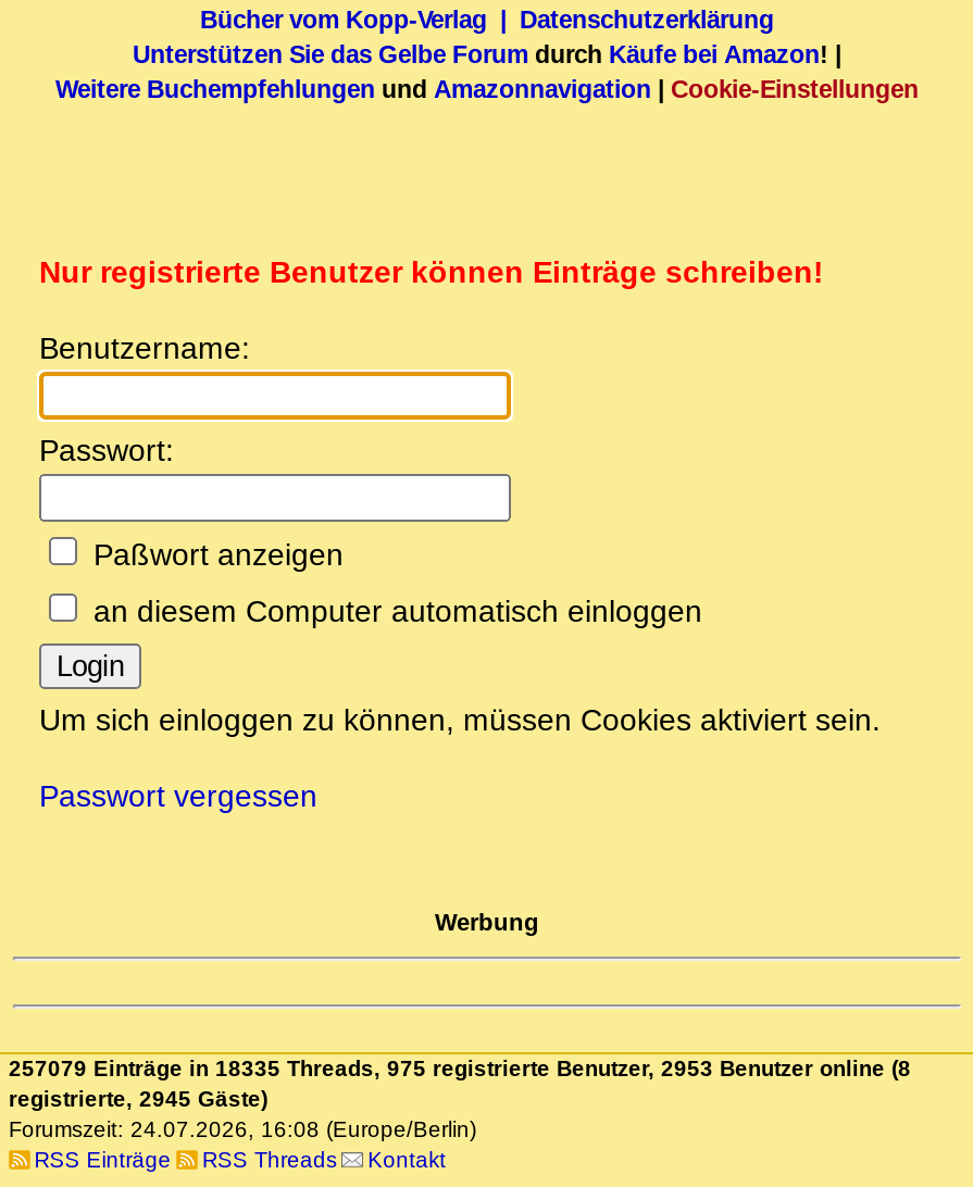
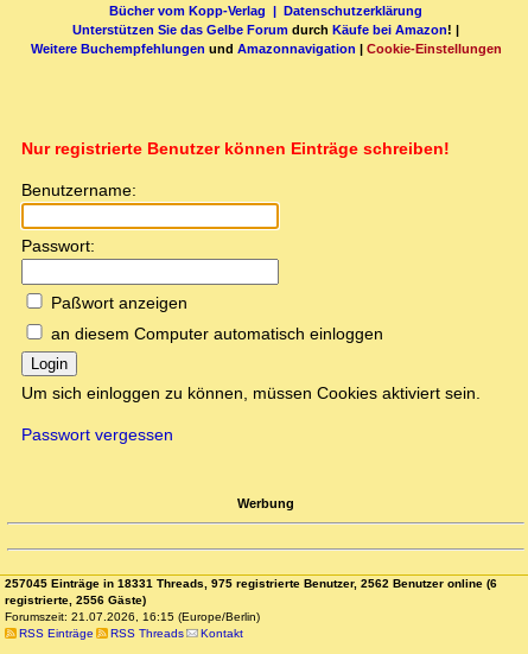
[9,1057,911,1081] 257079 Einträge in 18335 Threads, 975 registrierte Benutzer, 2953 Benutzer online (8 -> [5,577,497,590] 257045 Einträge in 18331 Threads, 975 registrierte Benutzer, 2562 Benutzer online (6
[9,1088,267,1112] registrierte, 2945 Gäste) -> [5,594,146,607] registrierte, 2556 Gäste)
[9,1118,476,1142] Forumszeit: 24.07.2026, 16:08 (Europe/Berlin) -> [5,610,260,623] Forumszeit: 21.07.2026, 16:15 (Europe/Berlin)

